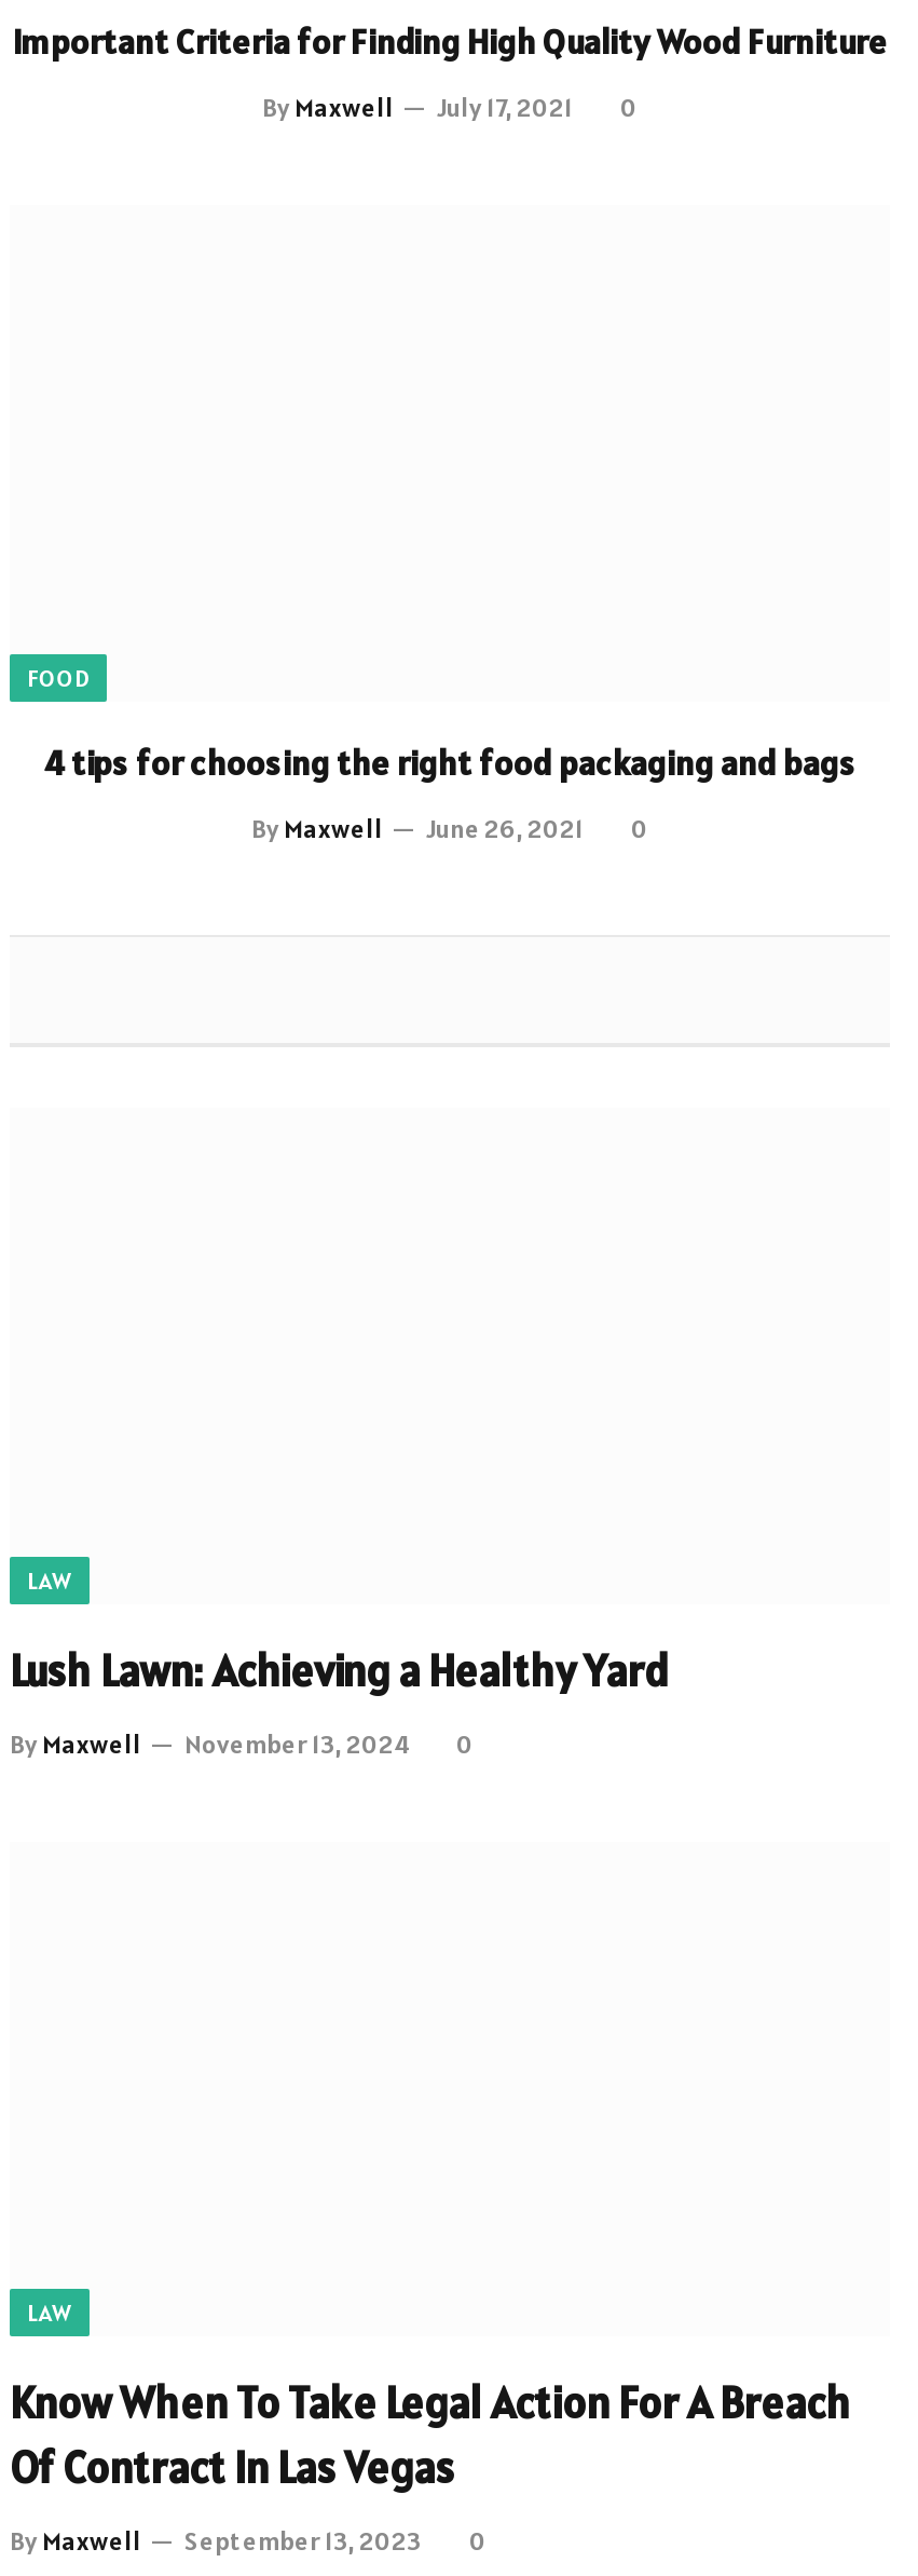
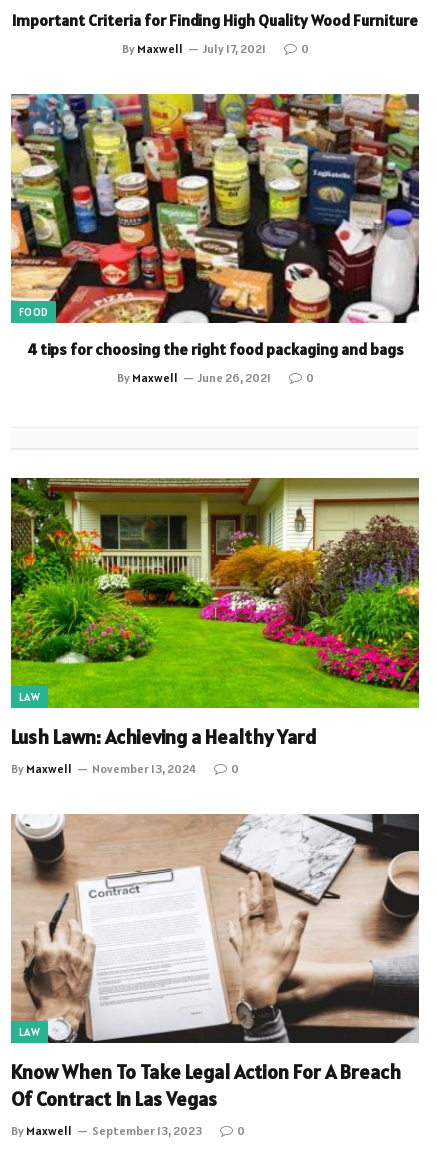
none -> [10,93,420,324] [image]
none -> [10,477,420,709] [image]
none -> [10,813,420,1044] [image]

